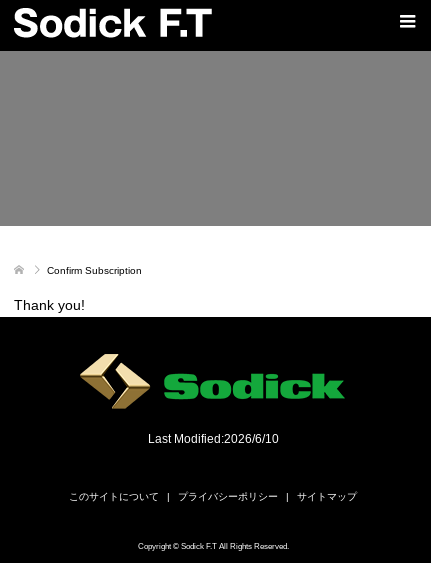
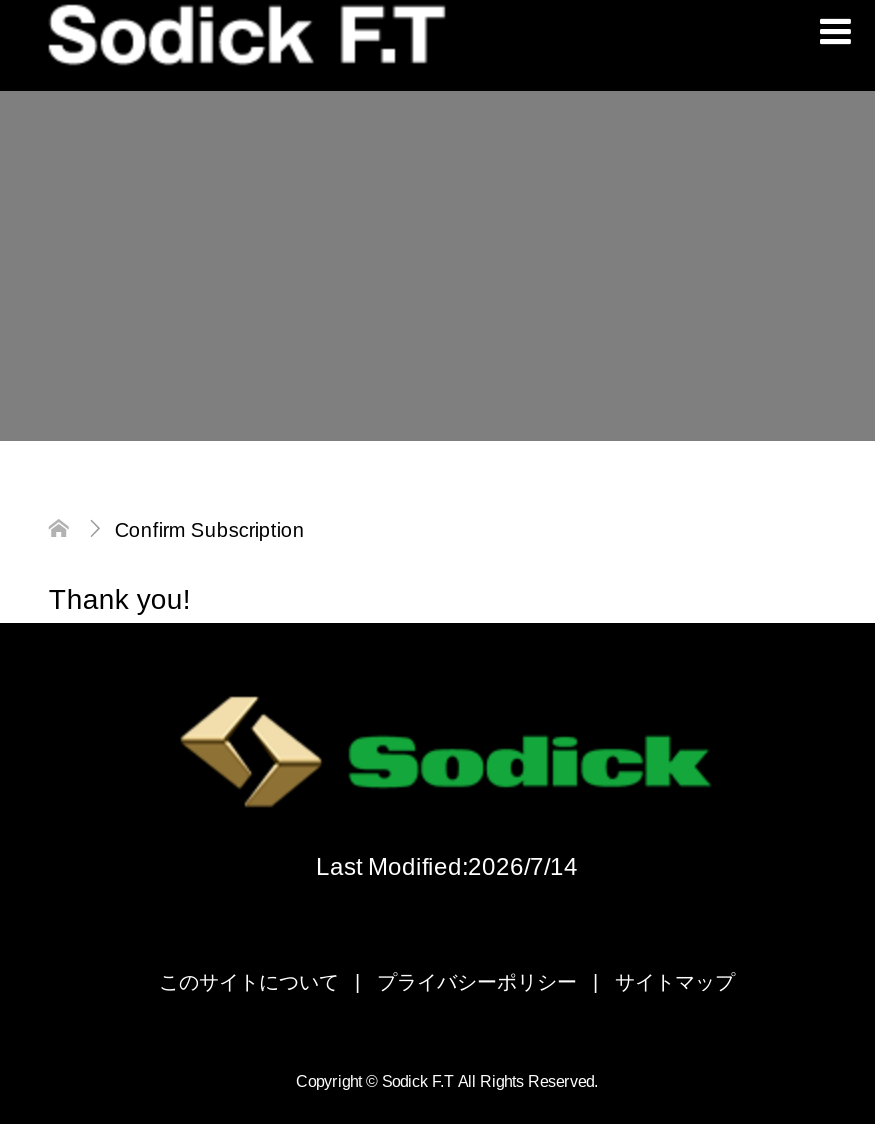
[147,432,278,446] Last Modified:2026/6/10 -> [316,852,578,880] Last Modified:2026/7/14

